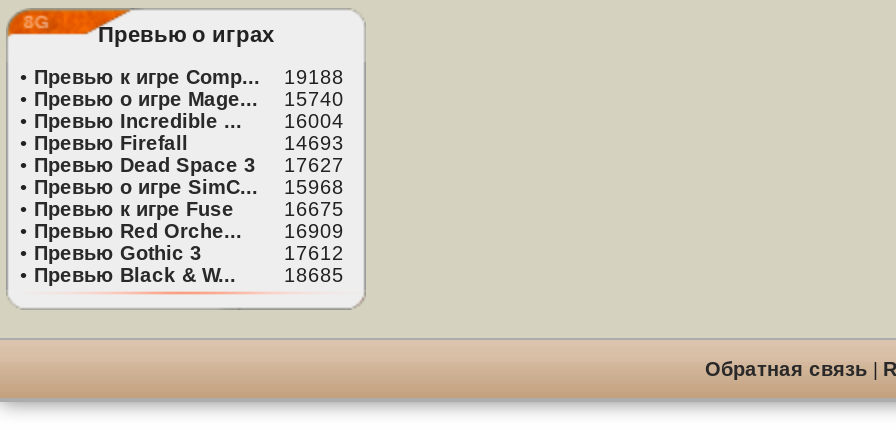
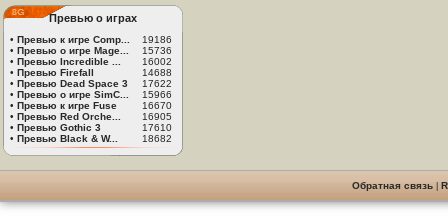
[20,66,344,88] • Превью к игре Comp... 19188 -> [10,34,172,45] • Превью к игре Comp... 19186
[20,88,344,110] • Превью о игре Mage... 15740 -> [10,45,172,56] • Превью о игре Mage... 15736
[20,110,344,132] • Превью Incredible ... 16004 -> [10,56,172,67] • Превью Incredible ... 16002
[284,132,344,154] 14693 -> [142,67,172,78] 14688
[20,154,344,176] • Превью Dead Space 3 17627 -> [10,78,172,89] • Превью Dead Space 3 17622
[284,176,344,198] 15968 -> [142,89,172,100] 15966
[284,198,344,220] 16675 -> [142,100,172,111] 16670
[20,220,344,242] • Превью Red Orche... 16909 -> [10,111,172,122] • Превью Red Orche... 16905
[284,242,344,264] 17612 -> [142,122,172,133] 17610
[284,264,344,286] 18685 -> [142,133,172,144] 18682

